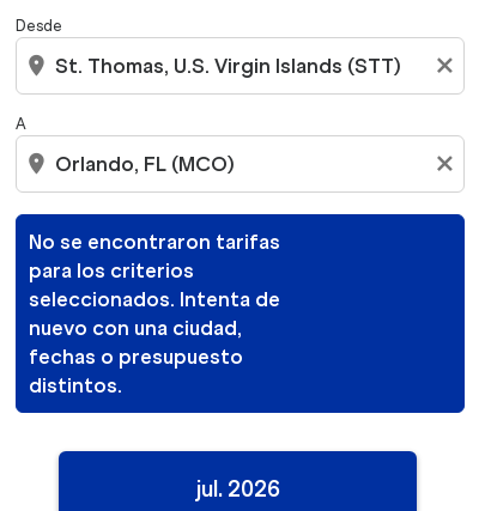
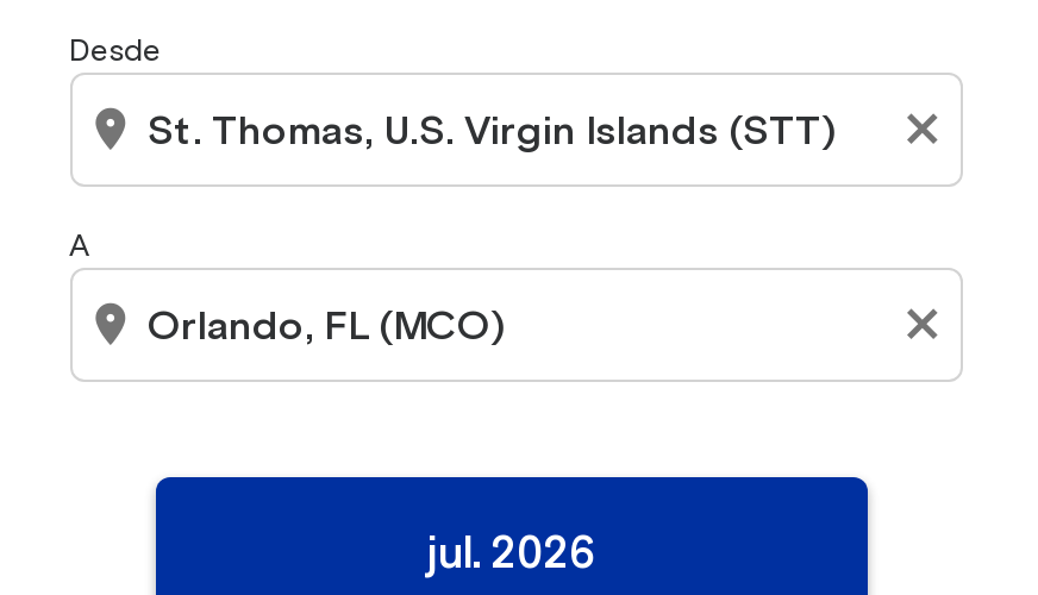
[14,213,466,414] [image] | No se encontraron tarifas | para los criterios | seleccionados. Intenta de | nuevo con una ciudad, | fechas o presupuesto | distintos. -> none

